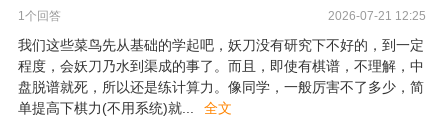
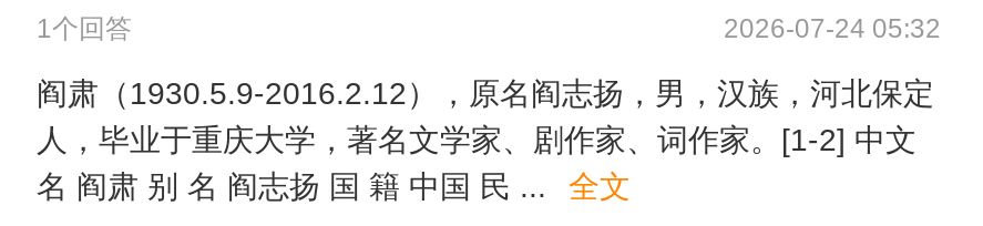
[328,9,426,23] 2026-07-21 12:25 -> [724,13,941,44] 2026-07-24 05:32
[18,37,424,116] 我们这些菜鸟先从基础的学起吧，妖刀没有研究下不好的，到一定 | 程度，会妖刀乃水到渠成的事了。而且，即使有棋谱，不理解，中 | 盘脱谱就死，所以还是练计算力。像同学，一般厉害不了多少，简 | 单提高下棋力(不用系统)就... -> [37,75,934,204] 阎肃（1930.5.9-2016.2.12），原名阎志扬，男，汉族，河北保定 | 人，毕业于重庆大学，著名文学家、剧作家、词作家。[1-2] 中文 | 名 阎肃 别 名 阎志扬 国 籍 中国 民...

